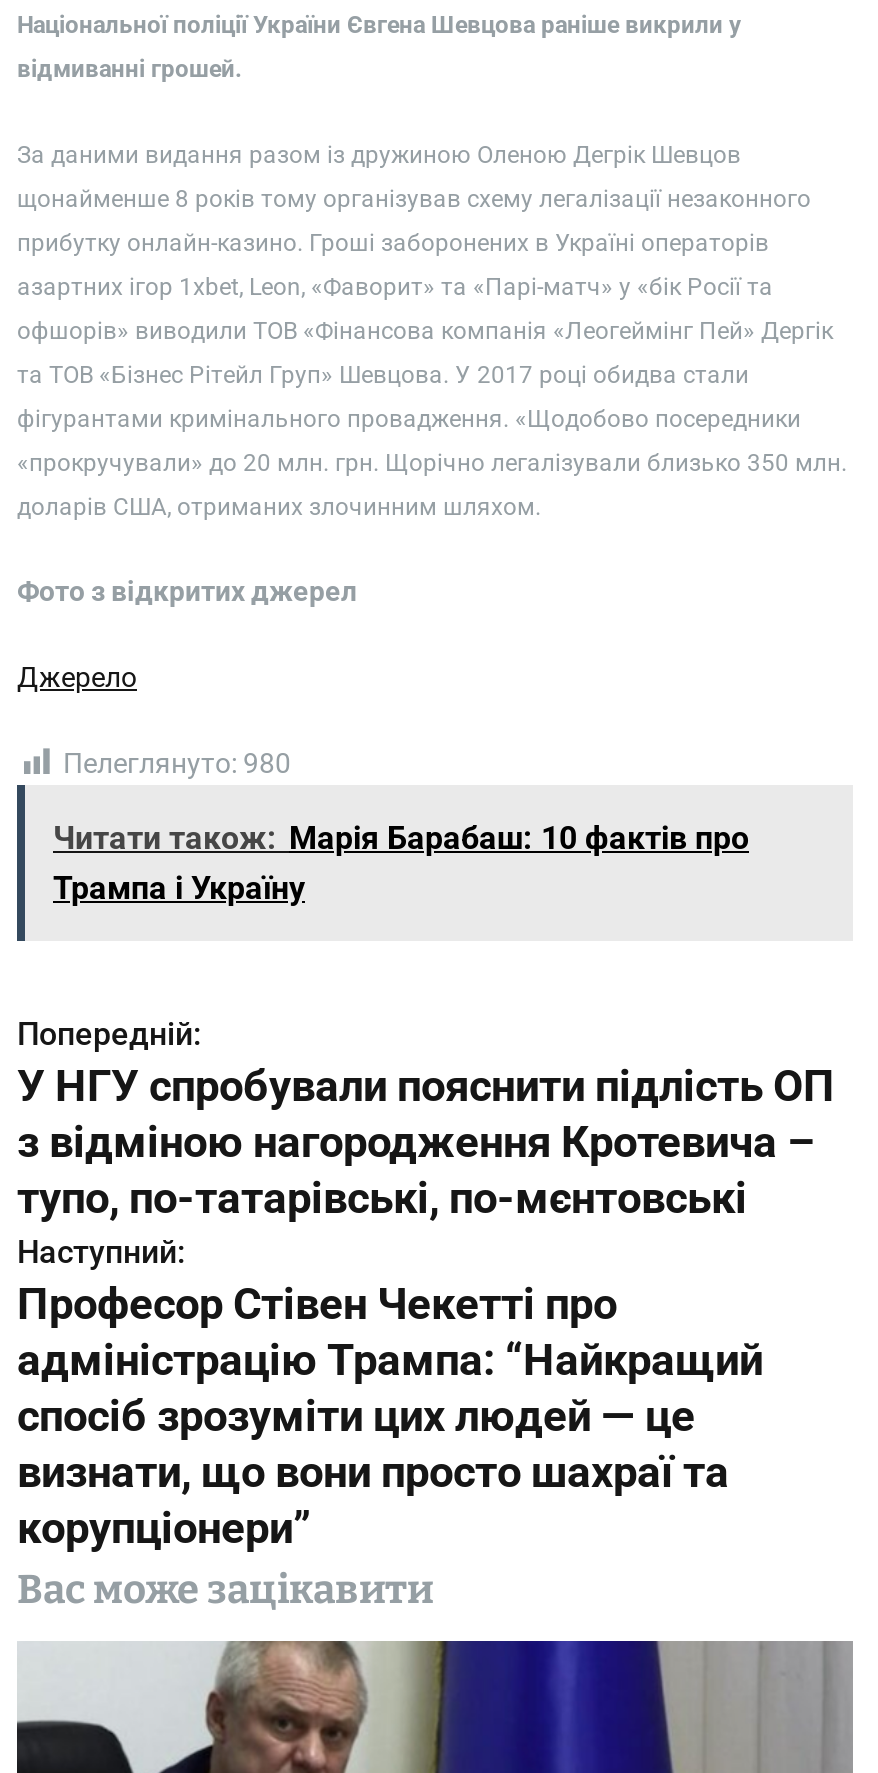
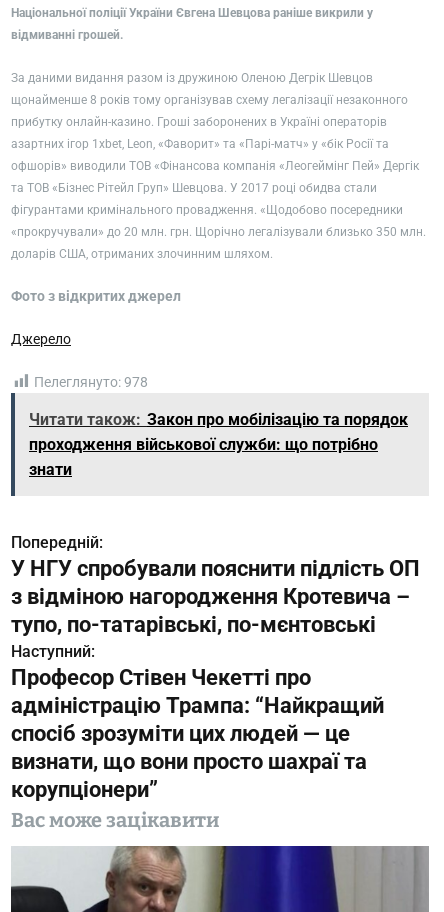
[63,747,291,779] Пелеглянуто: 980 -> [34,374,148,390] Пелеглянуто: 978
[53,819,749,907] Читати також: Марія Барабаш: 10 фактів про | Трампа і Україну -> [29,410,408,479] Читати також: Закон про мобілізацію та порядок | проходження військової служби: що потрібно | знати

